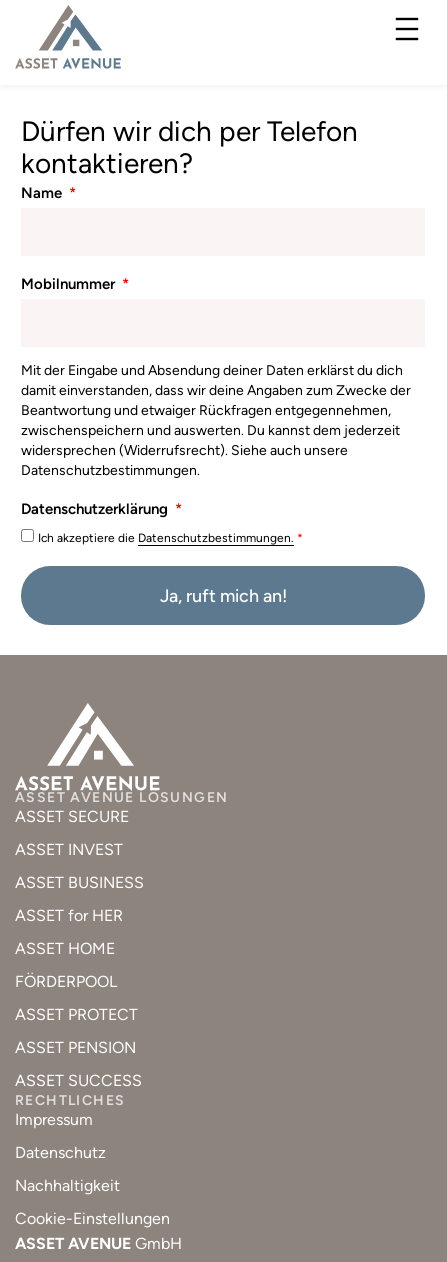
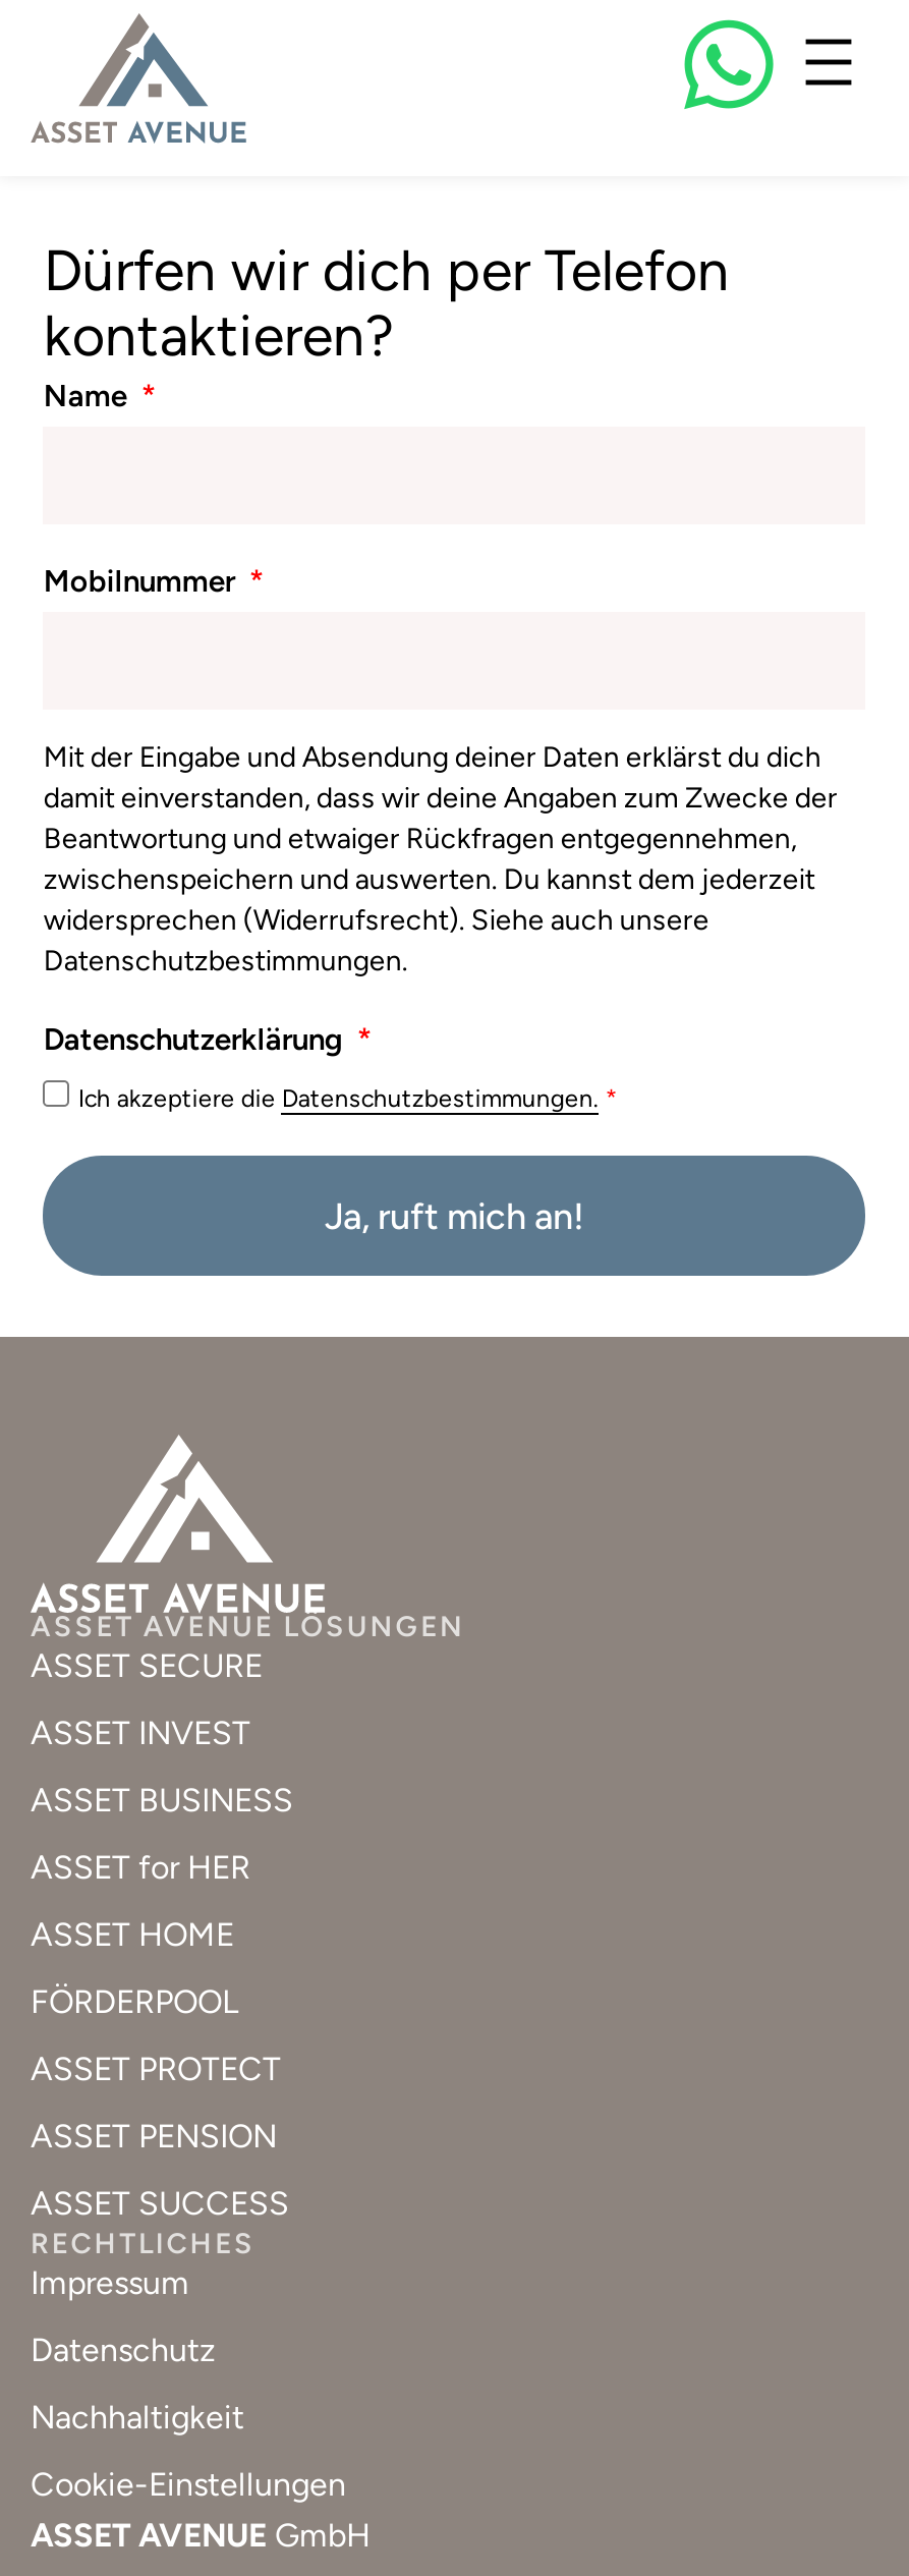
none -> [682,17,776,111] [image]

